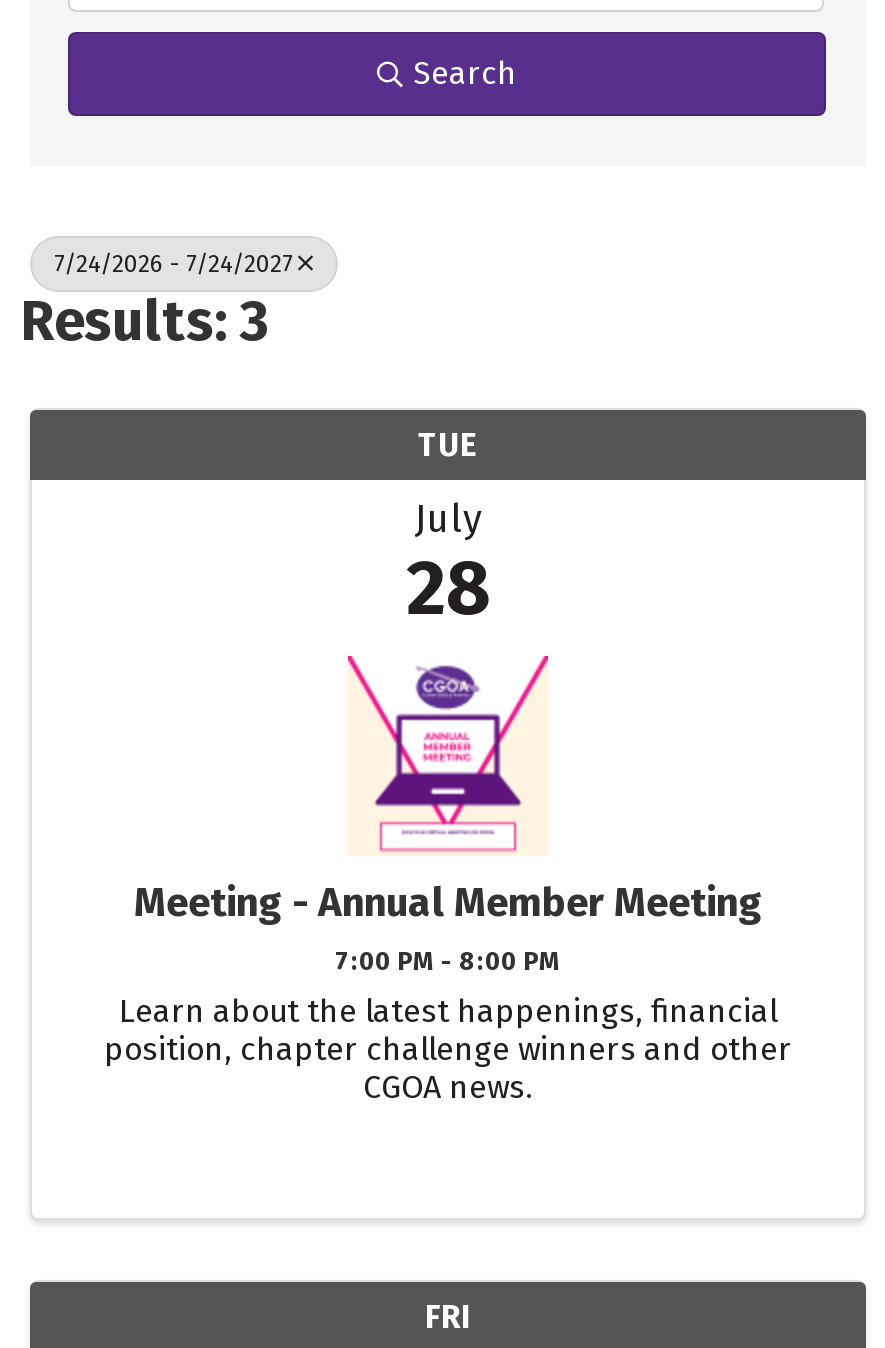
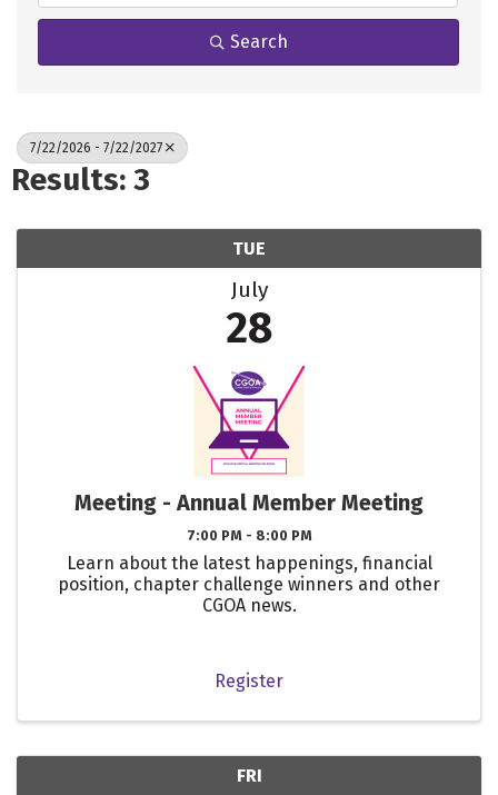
[54,250,292,278] 7/24/2026 - 7/24/2027 -> [30,140,162,156] 7/22/2026 - 7/22/2027
none -> [215,671,283,692] Register

